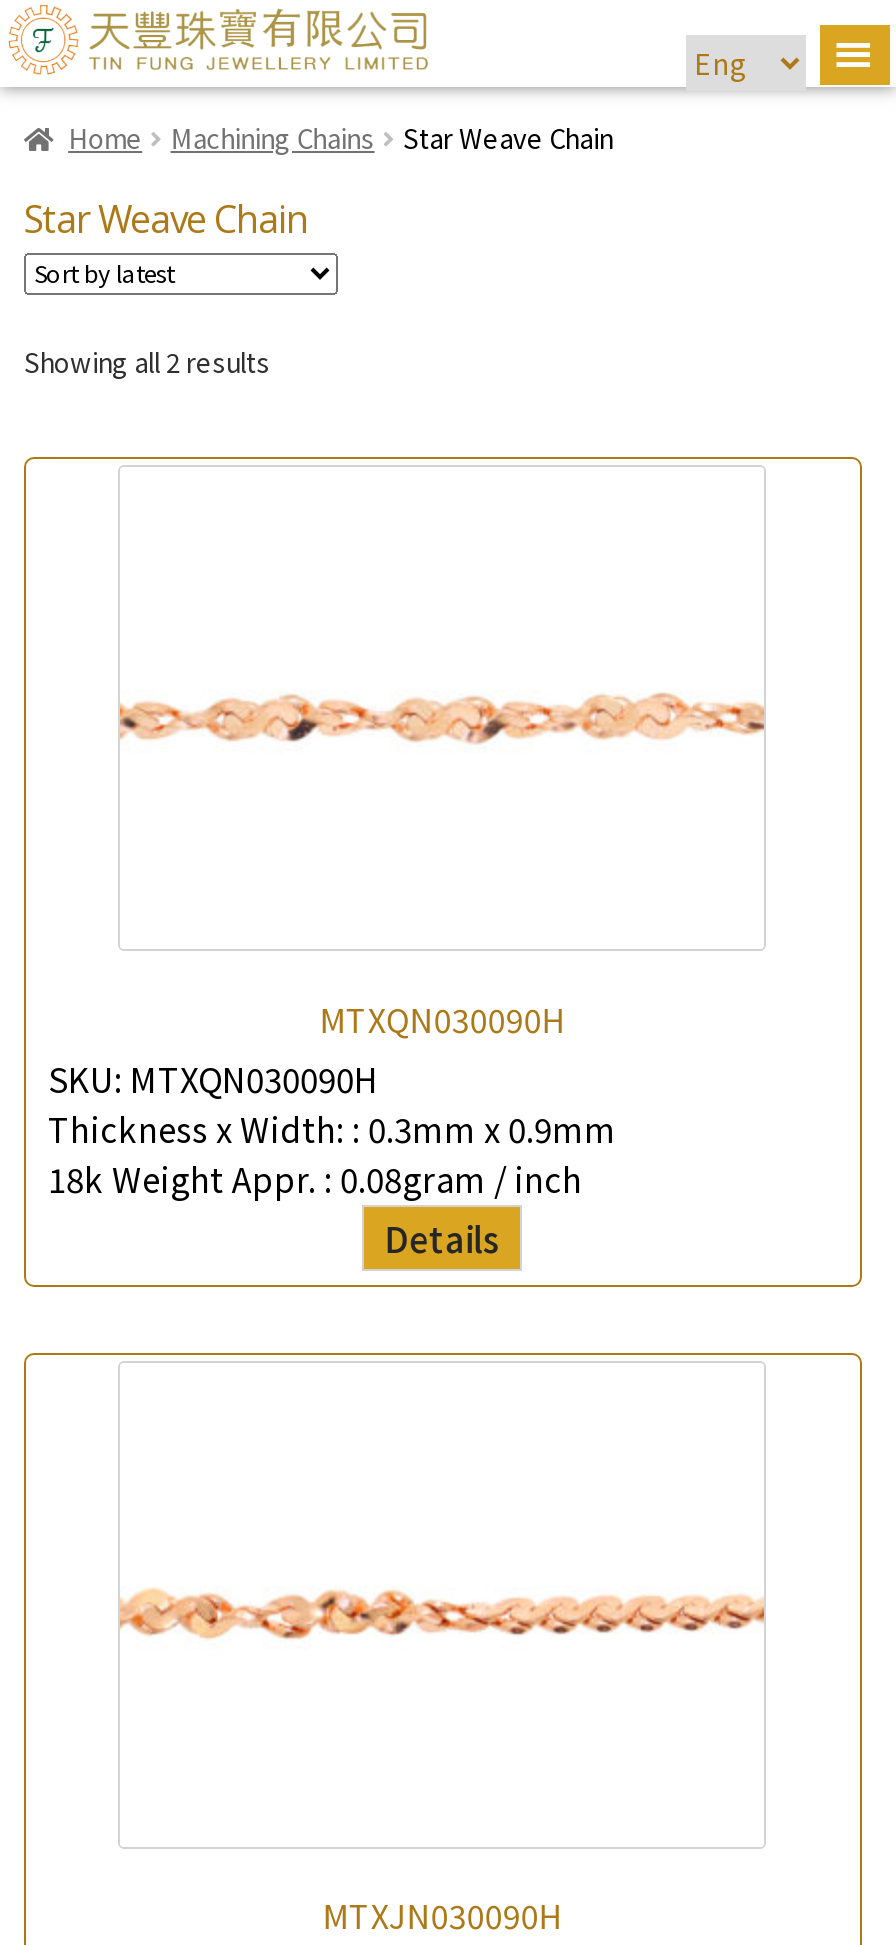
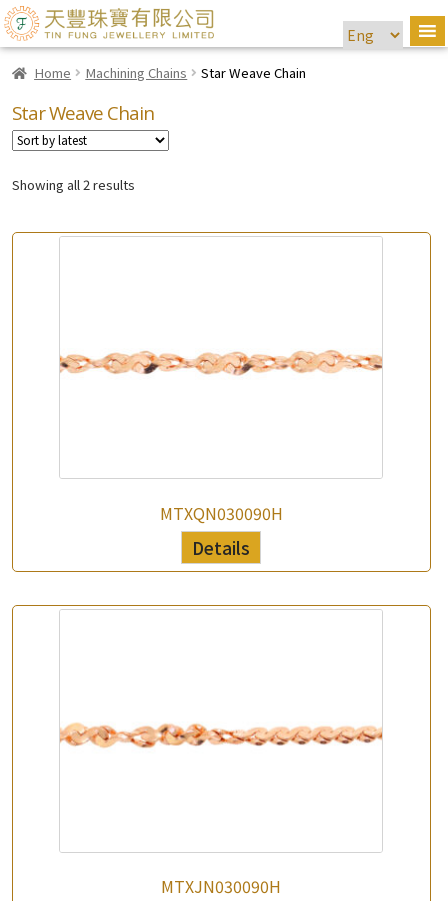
[48,1055,616,1203] SKU: MTXQN030090H | Thickness x Width: : 0.3mm x 0.9mm | 18k Weight Appr. : 0.08gram / inch -> none

